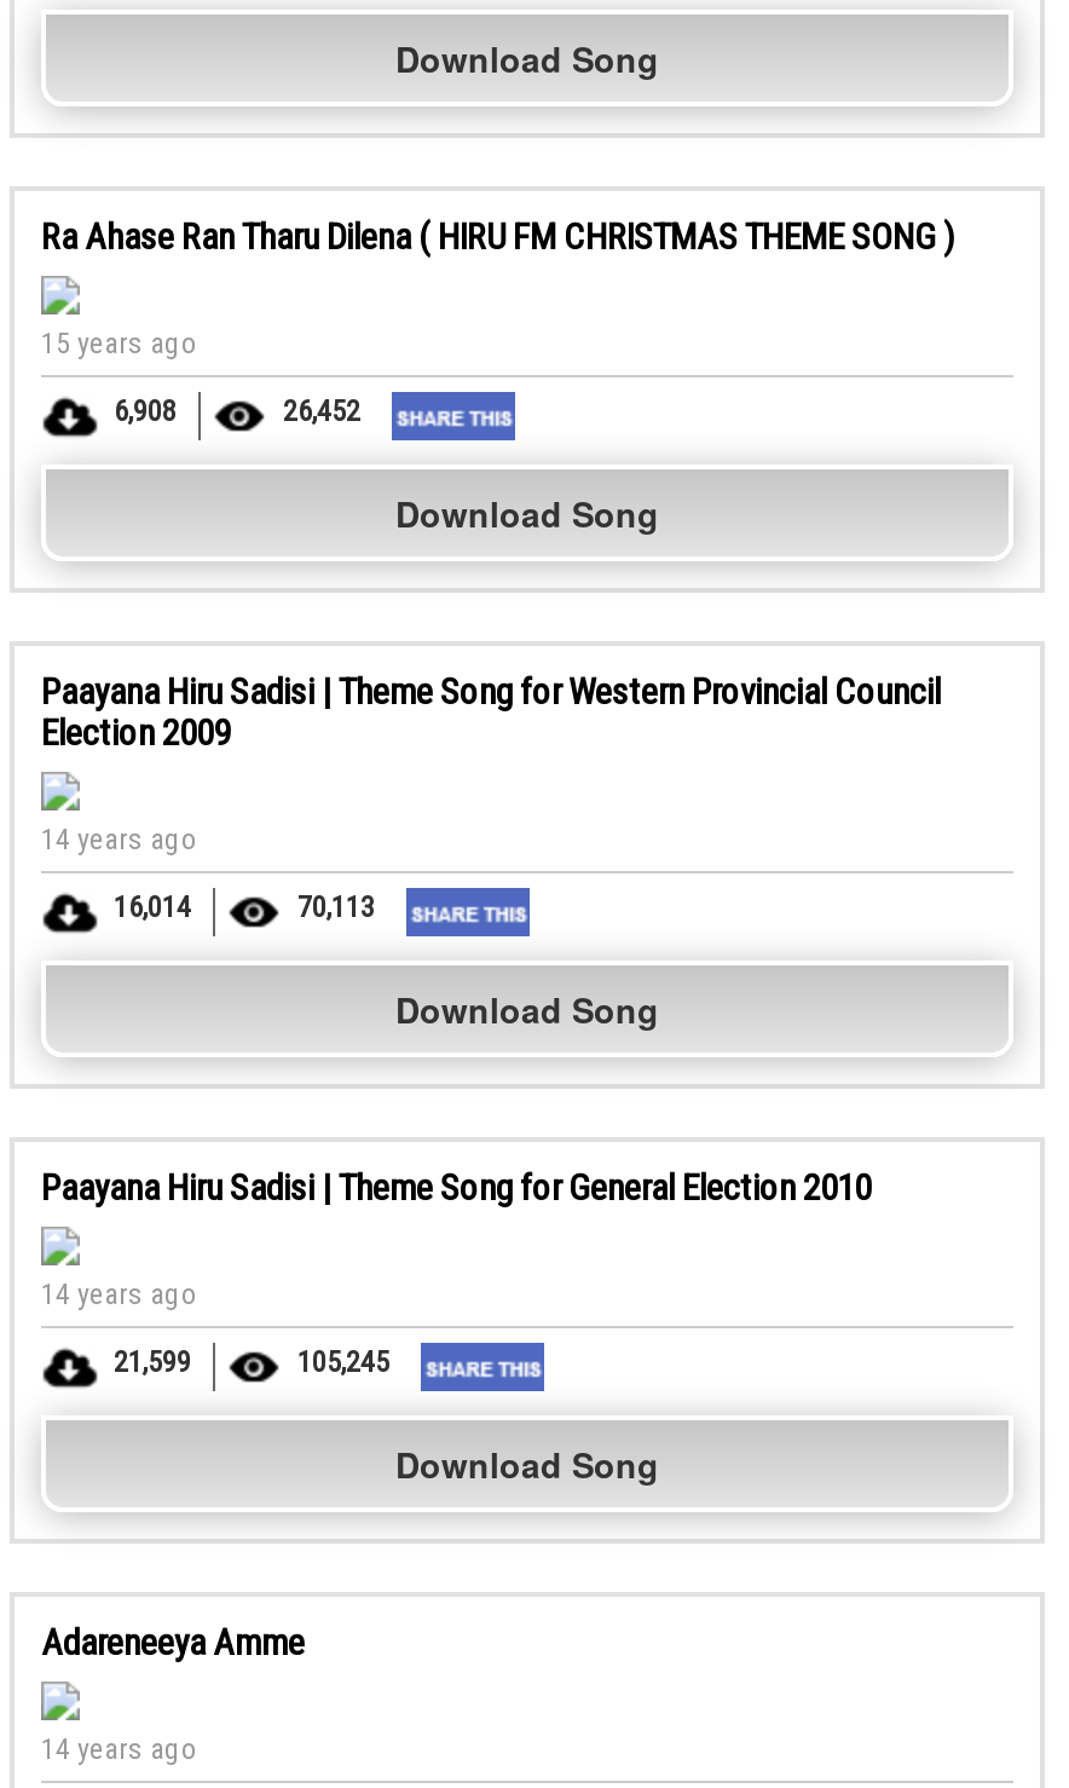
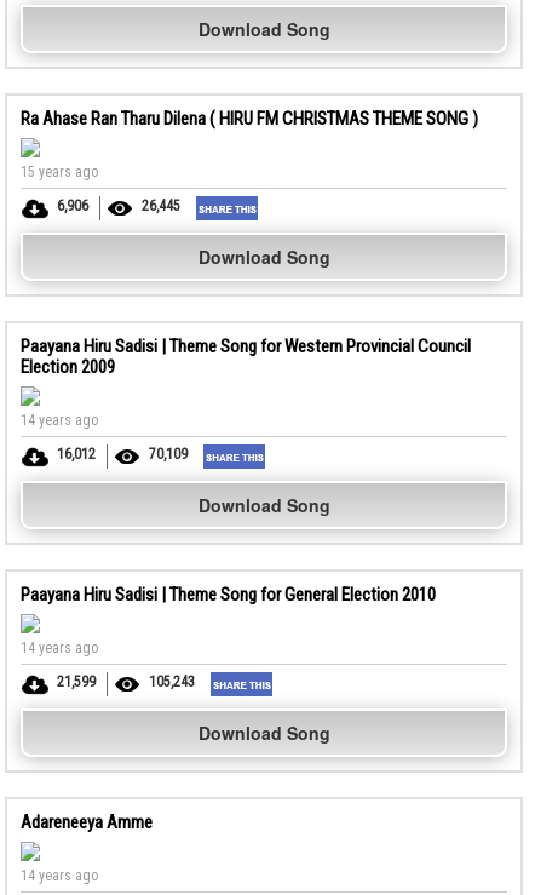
[114,394,177,428] 6,908 -> [57,197,88,214] 6,906
[283,394,360,428] 26,452 -> [142,197,180,214] 26,445
[114,890,191,924] 16,014 -> [57,446,96,463] 16,012
[297,890,375,924] 70,113 -> [149,446,188,463] 70,109
[297,1345,389,1379] 105,245 -> [149,673,195,690] 105,243

